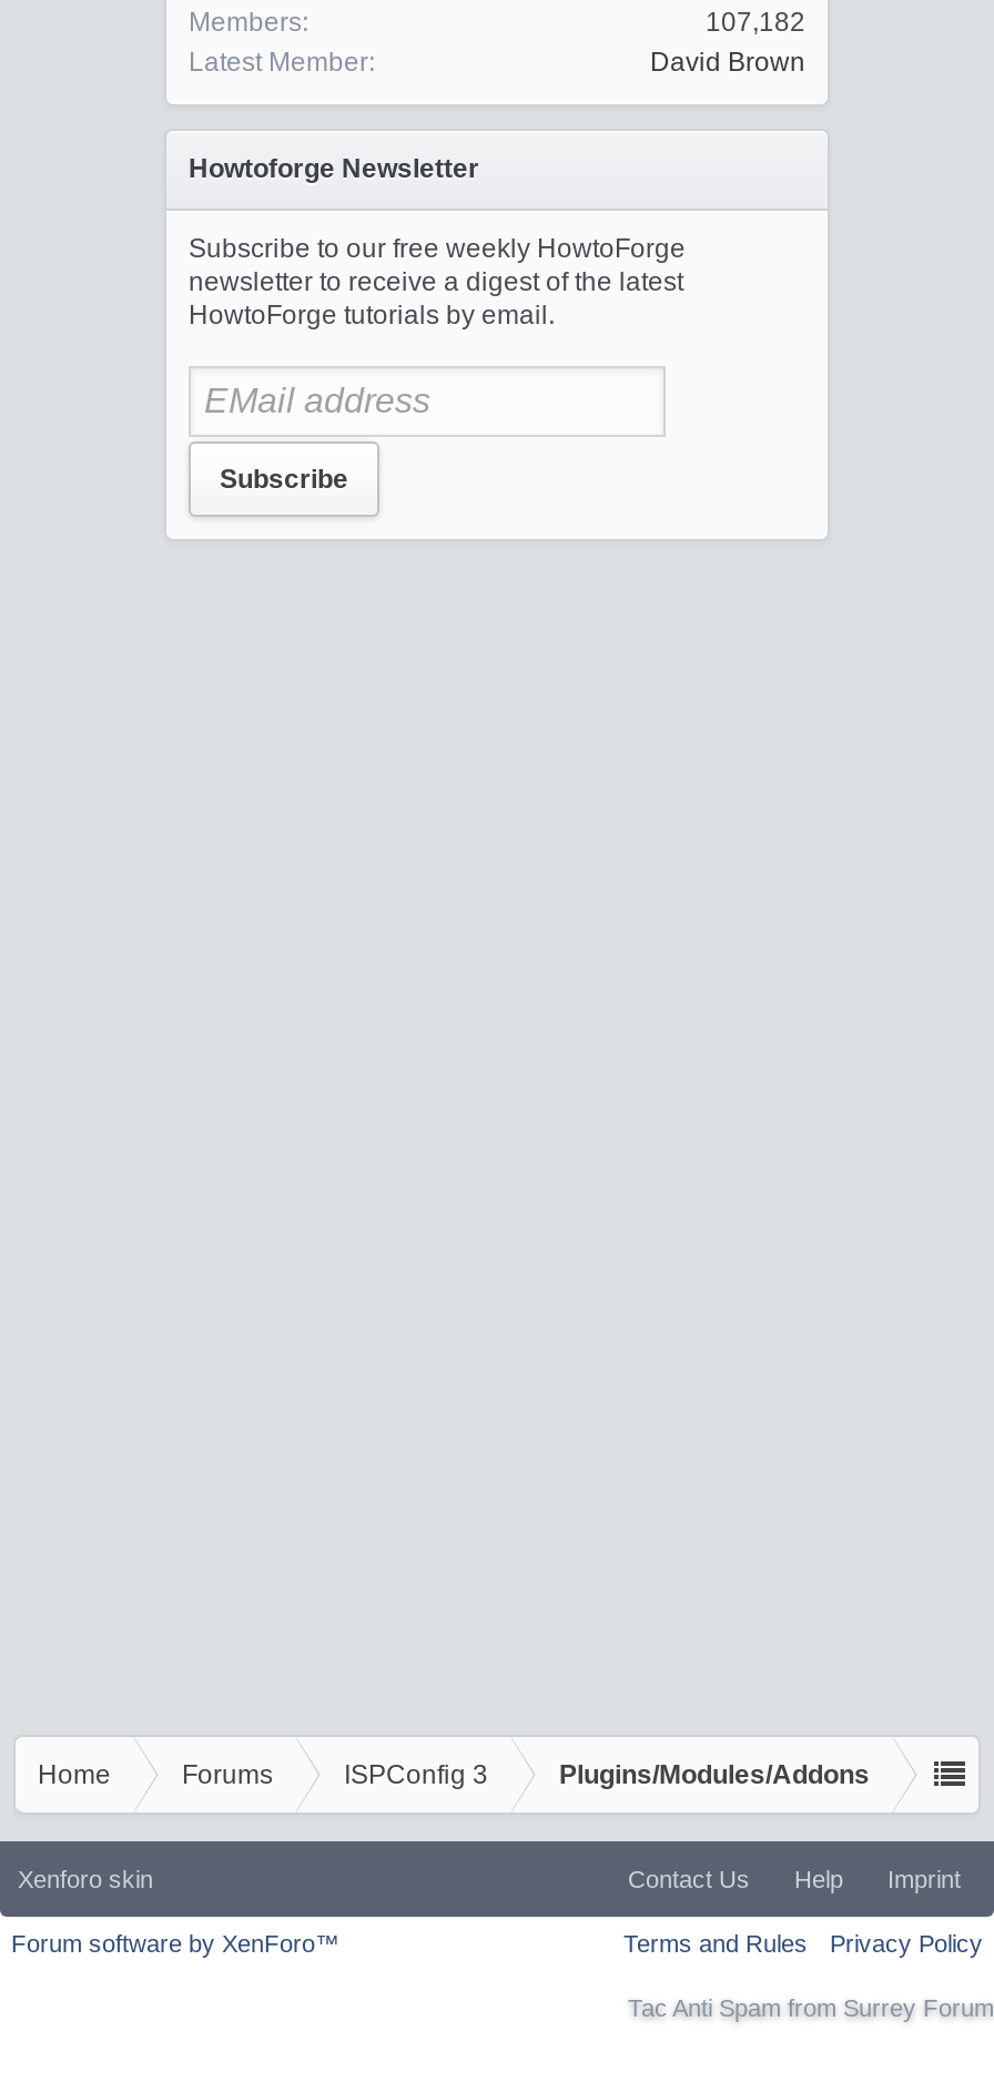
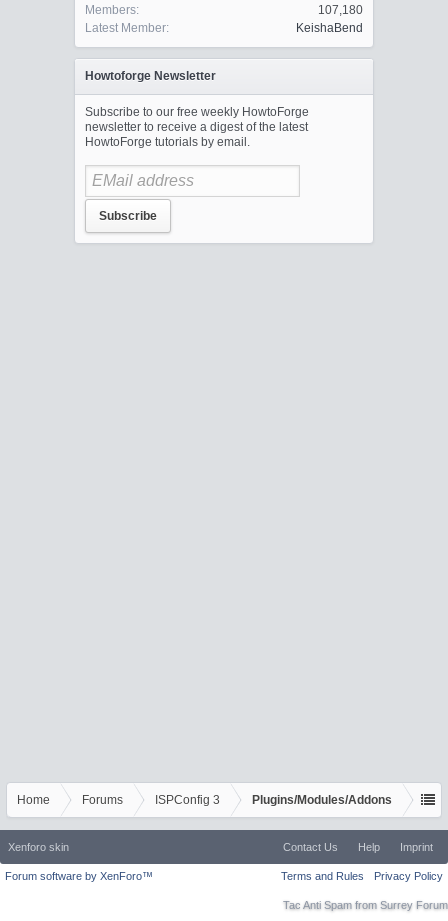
[706,7,805,38] 107,182 -> [318,3,363,17] 107,180
[650,47,805,78] David Brown -> [296,21,363,35] KeishaBend

